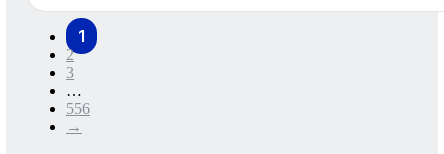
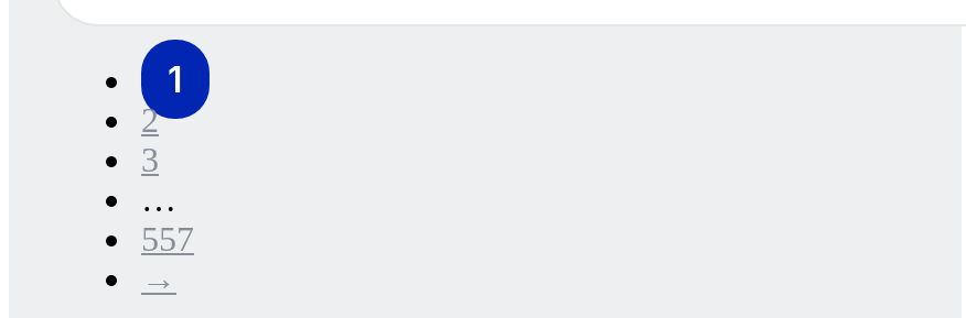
[66,100,90,117] 556 -> [141,220,194,258] 557

